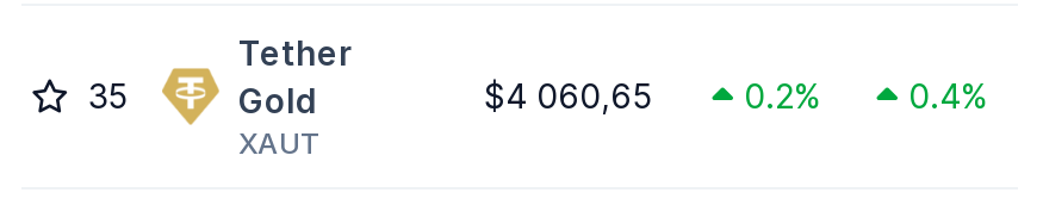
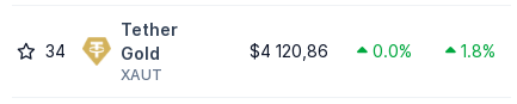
[88,75,129,116] 35 -> [45,41,66,61] 34
[484,75,653,116] $4 060,65 -> [250,41,328,61] $4 120,86
[744,75,820,116] 0.2% -> [373,41,412,61] 0.0%
[908,75,987,116] 0.4% -> [461,41,496,61] 1.8%

